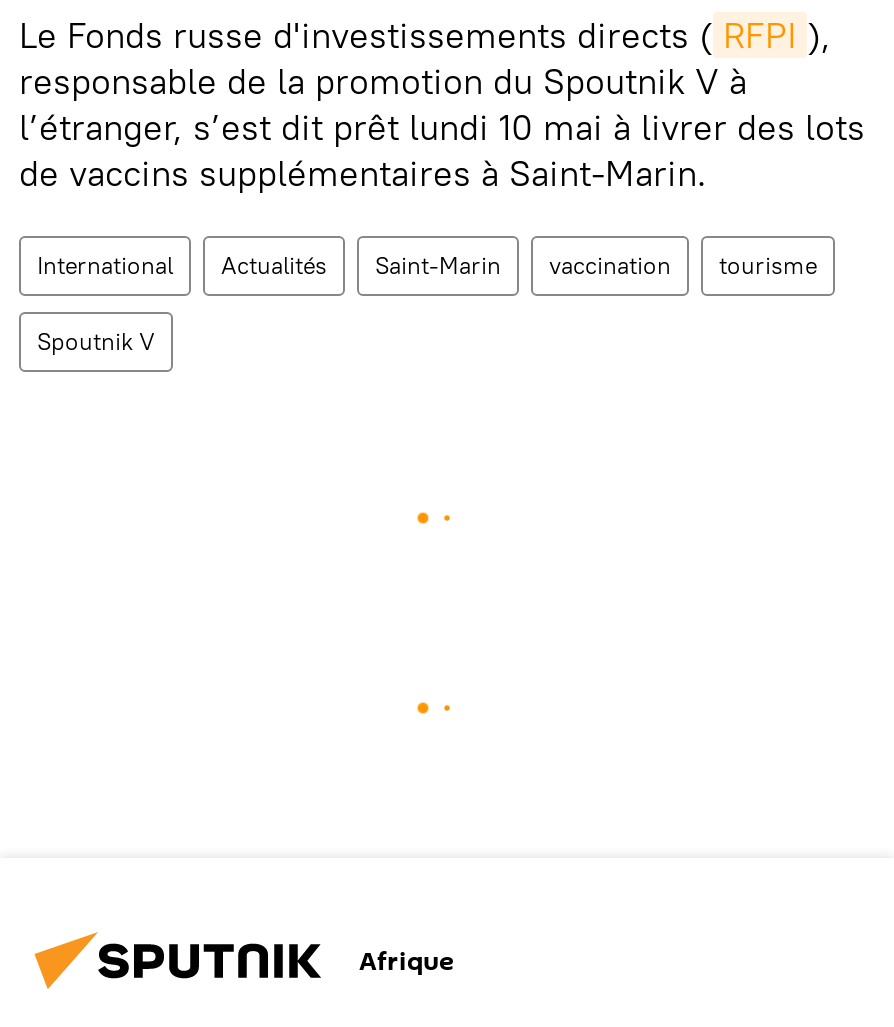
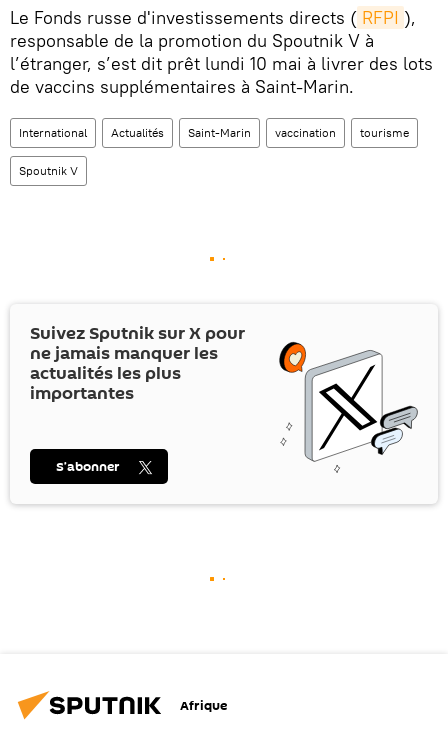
none -> [30,321,419,476] [image] | Suivez Sputnik surX pour | ne jamais manquer les | actualités les plus | importantes | S’abonner

